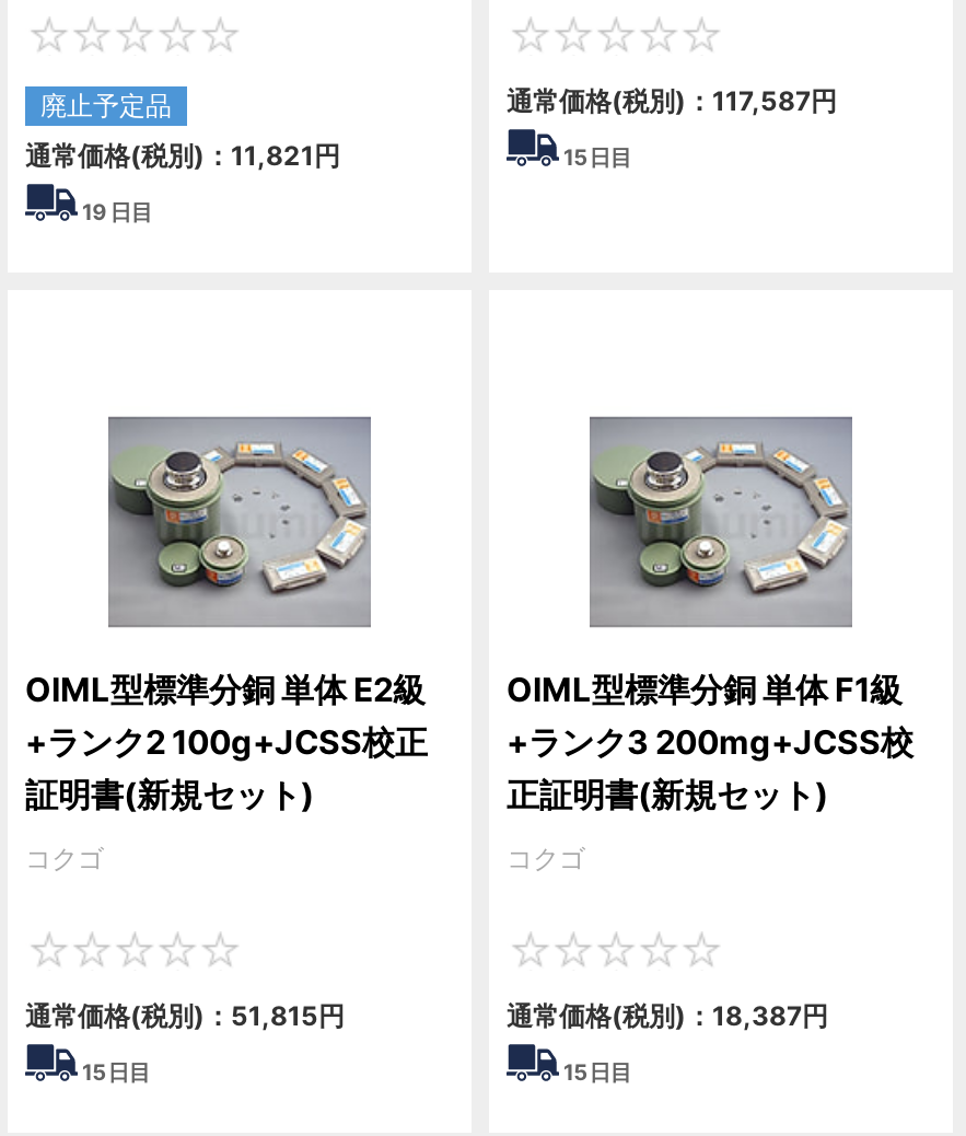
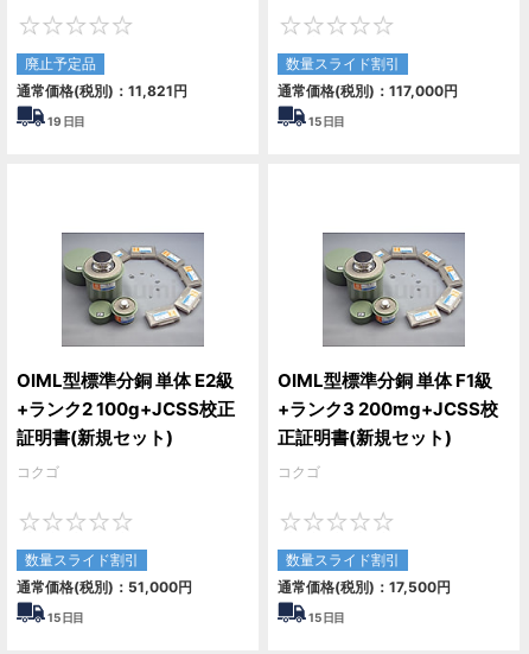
[507,84,837,117] 通常価格(税別)：117,587円 -> [278,55,458,100] 数量スライド割引 | 通常価格(税別)：117,000円
[25,999,345,1032] 通常価格(税別)：51,815円 -> [17,551,192,596] 数量スライド割引 | 通常価格(税別)：51,000円
[507,999,828,1032] 通常価格(税別)：18,387円 -> [278,551,451,596] 数量スライド割引 | 通常価格(税別)：17,500円

